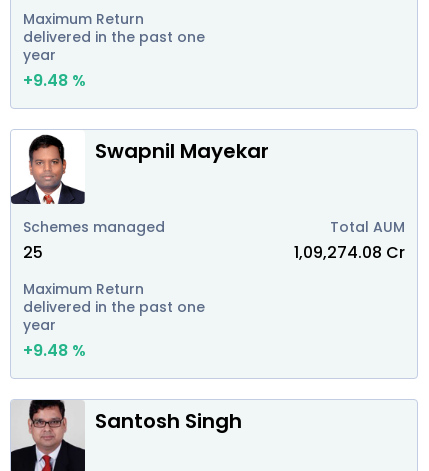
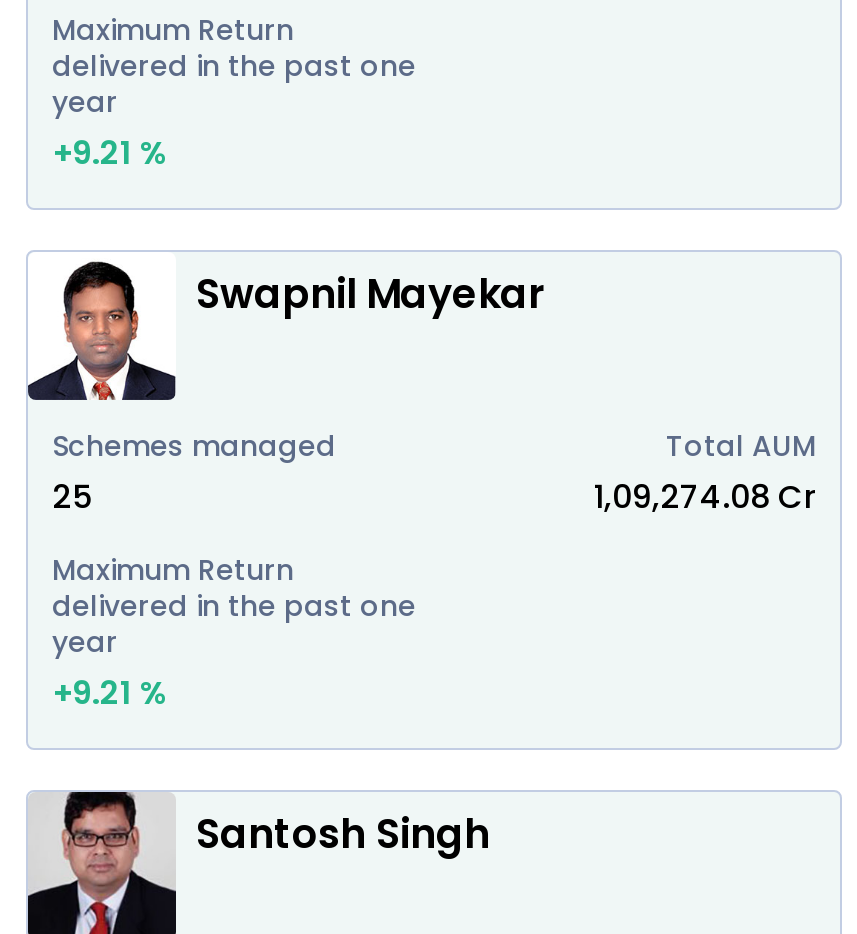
[23,69,86,92] +9.48% -> [52,130,168,176] +9.21%
[23,339,86,362] +9.48% -> [52,670,168,716] +9.21%

